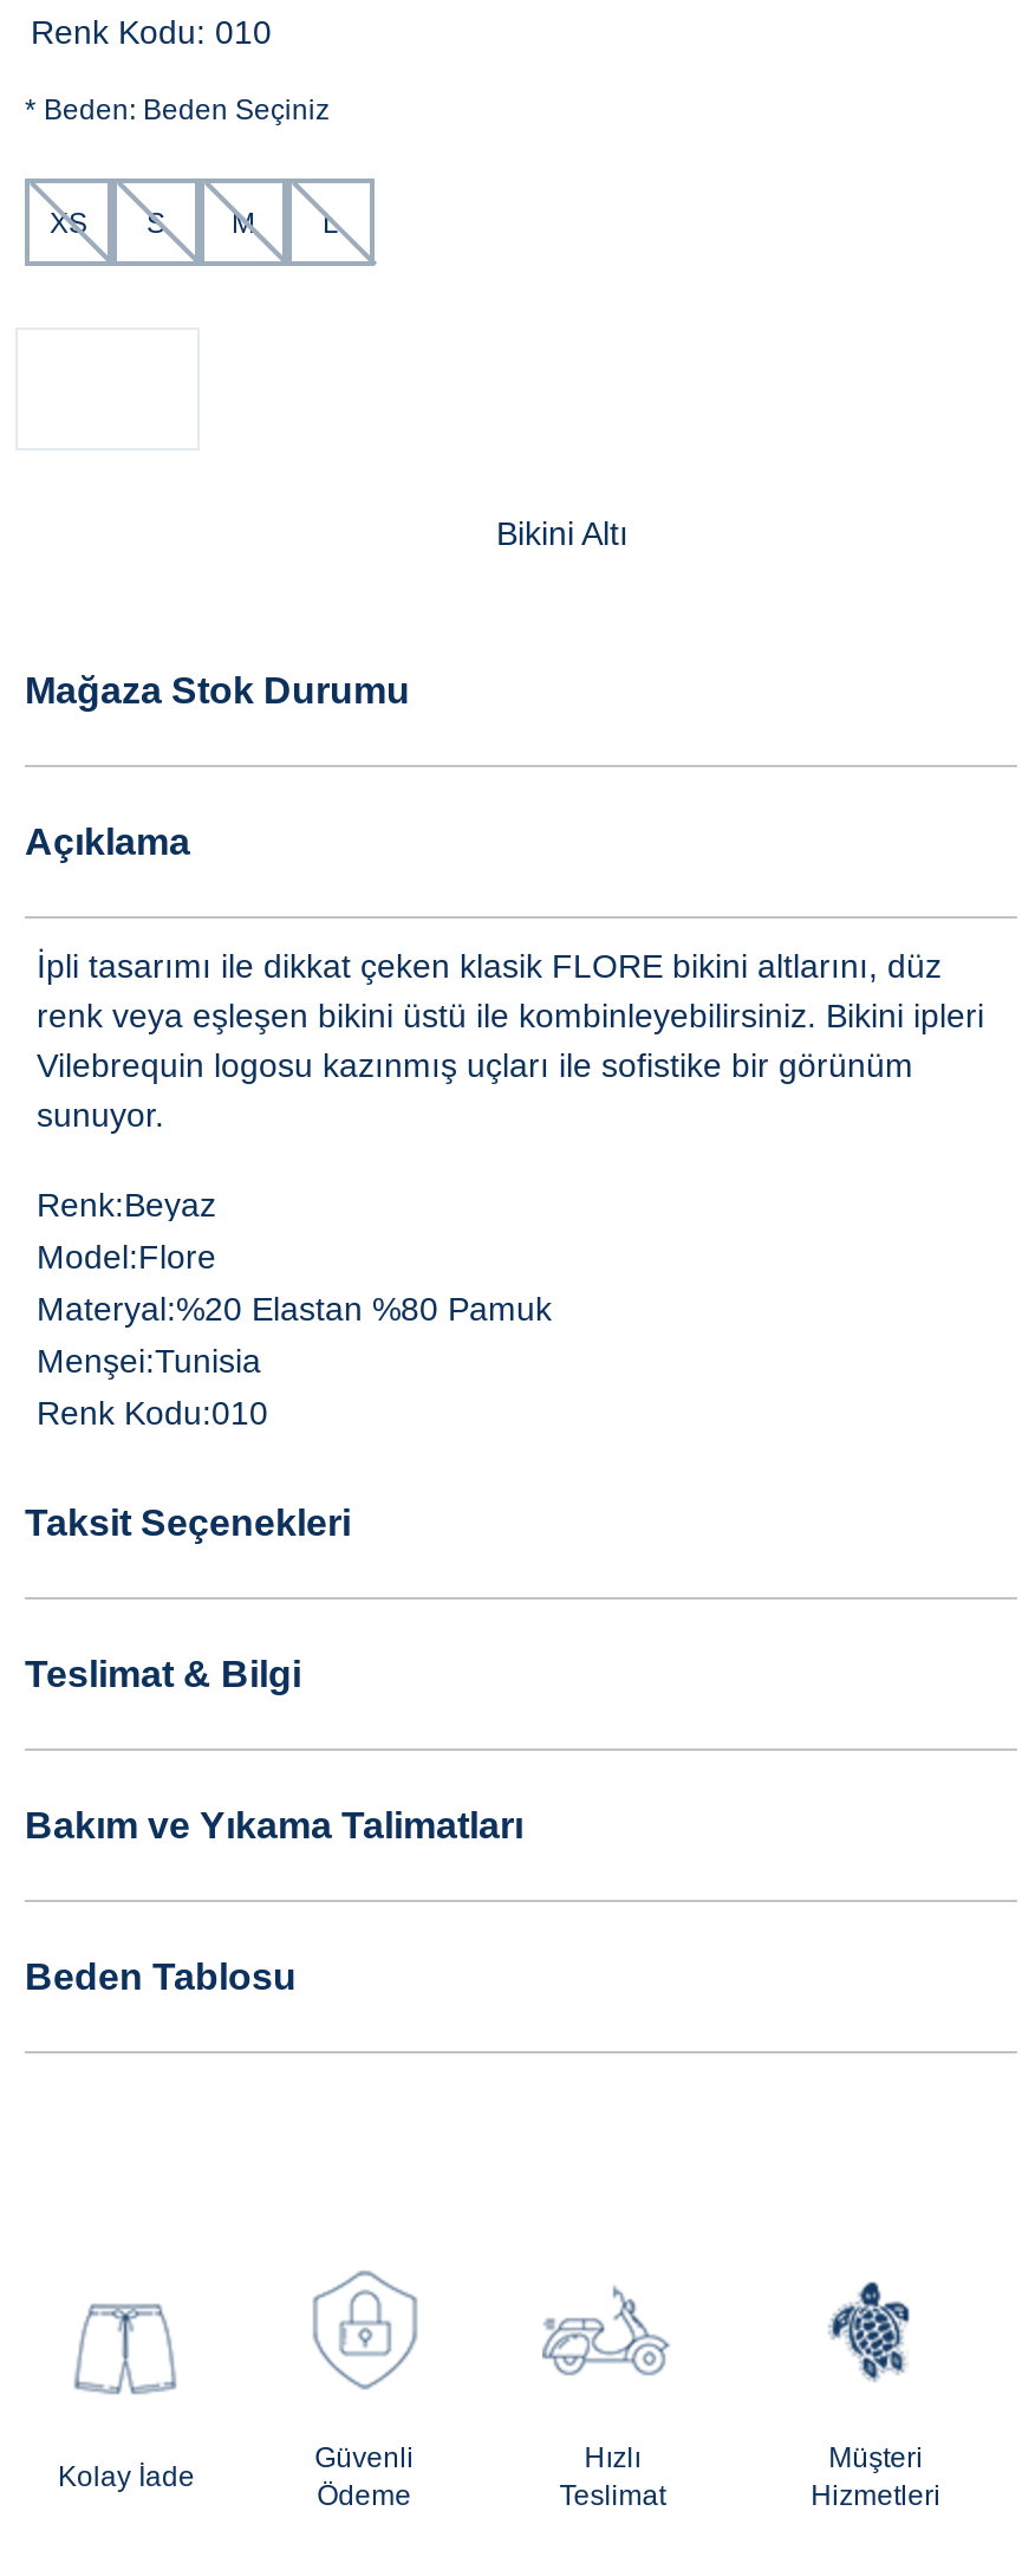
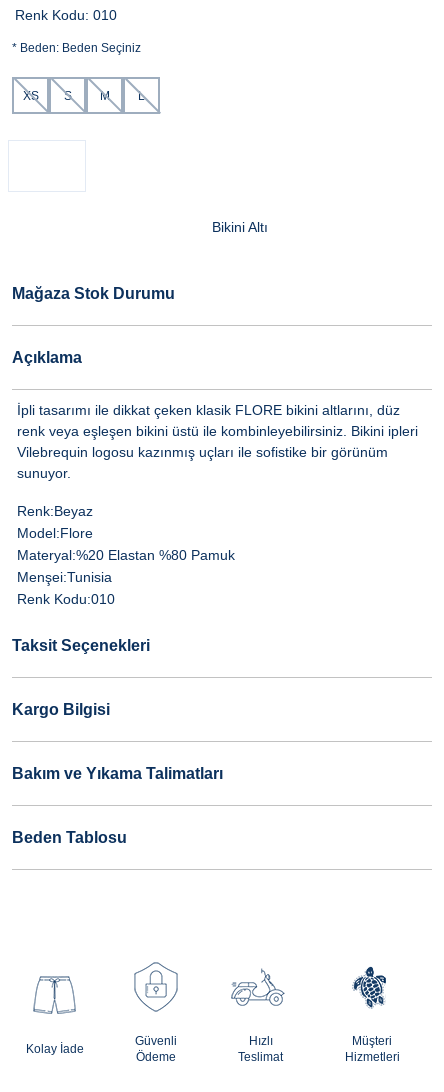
[25,1653,301,1693] Teslimat & Bilgi -> [12,700,110,717] Kargo Bilgisi

